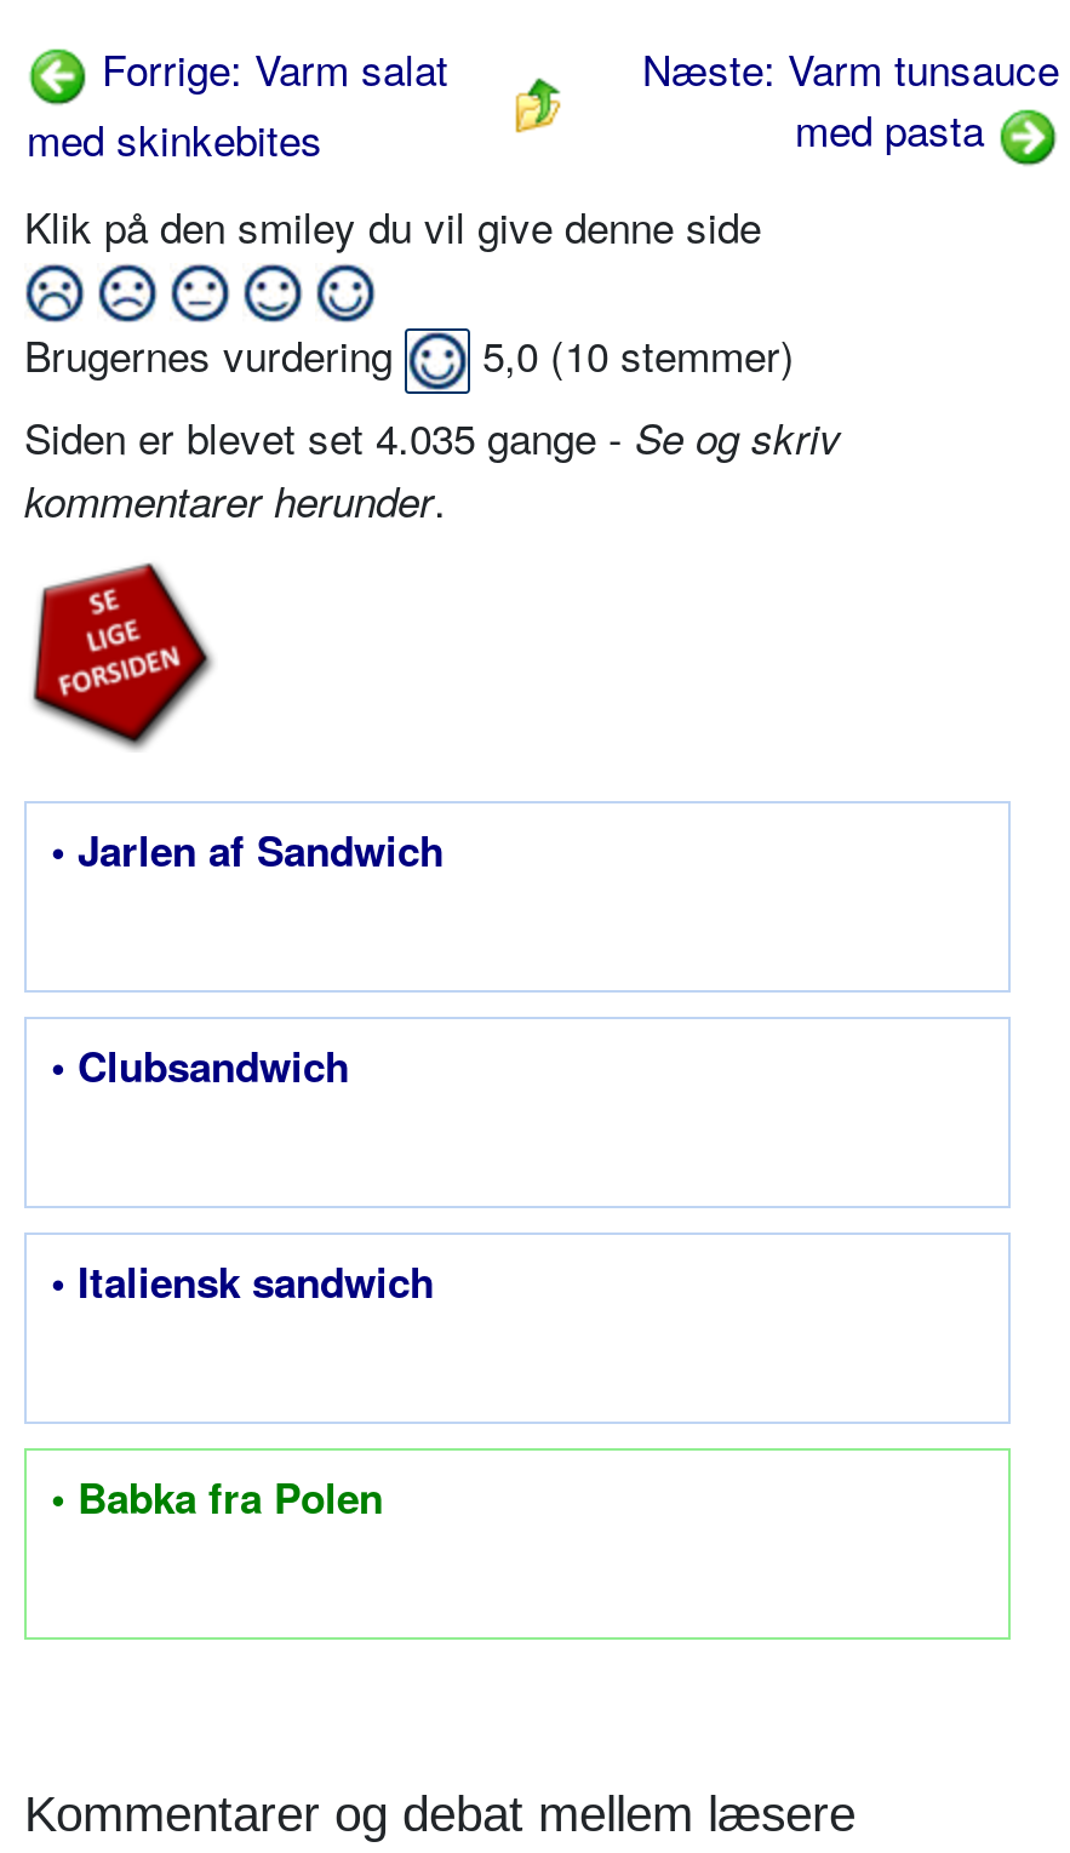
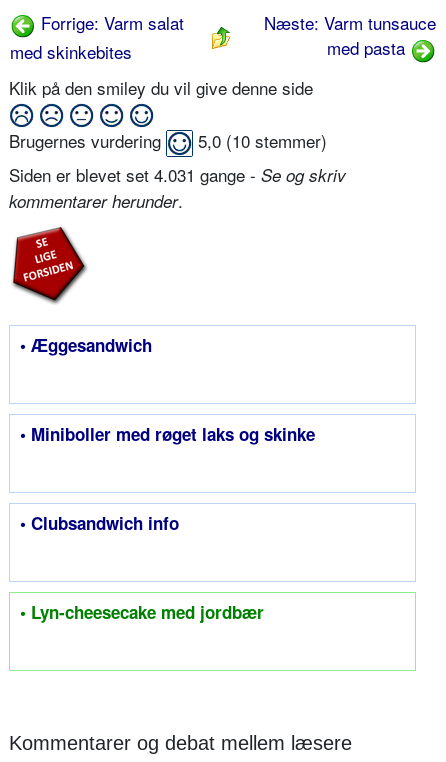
[24,407,841,468] Siden er blevet set 4.035 gange - Se og skriv -> [9,162,346,187] Siden er blevet set 4.031 gange - Se og skriv
[51,821,444,880] • Jarlen af Sandwich -> [20,333,152,357] • Æggesandwich
[51,1037,349,1095] • Clubsandwich -> [20,422,315,446] • Miniboller med røget laks og skinke
[51,1253,434,1311] • Italiensk sandwich -> [20,511,179,535] • Clubsandwich info
[51,1469,383,1527] • Babka fra Polen -> [20,600,264,624] • Lyn-cheesecake med jordbær

